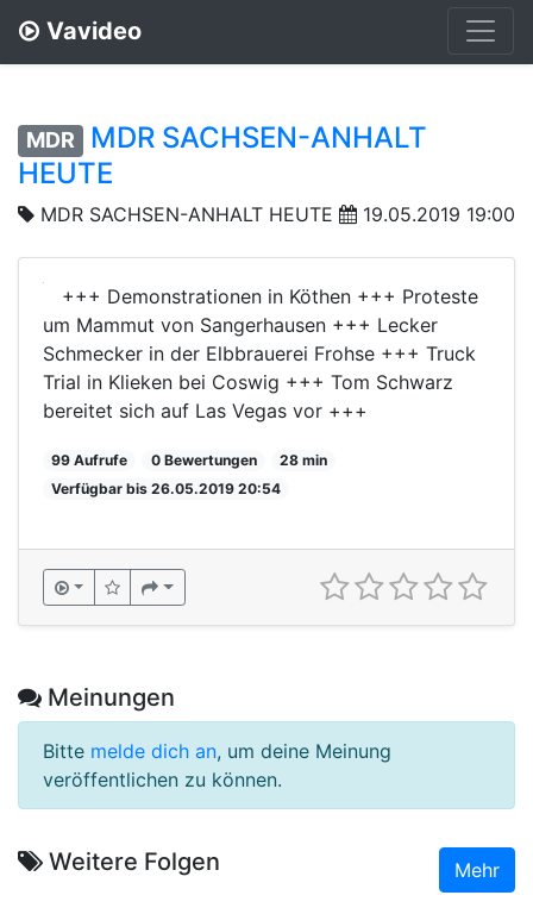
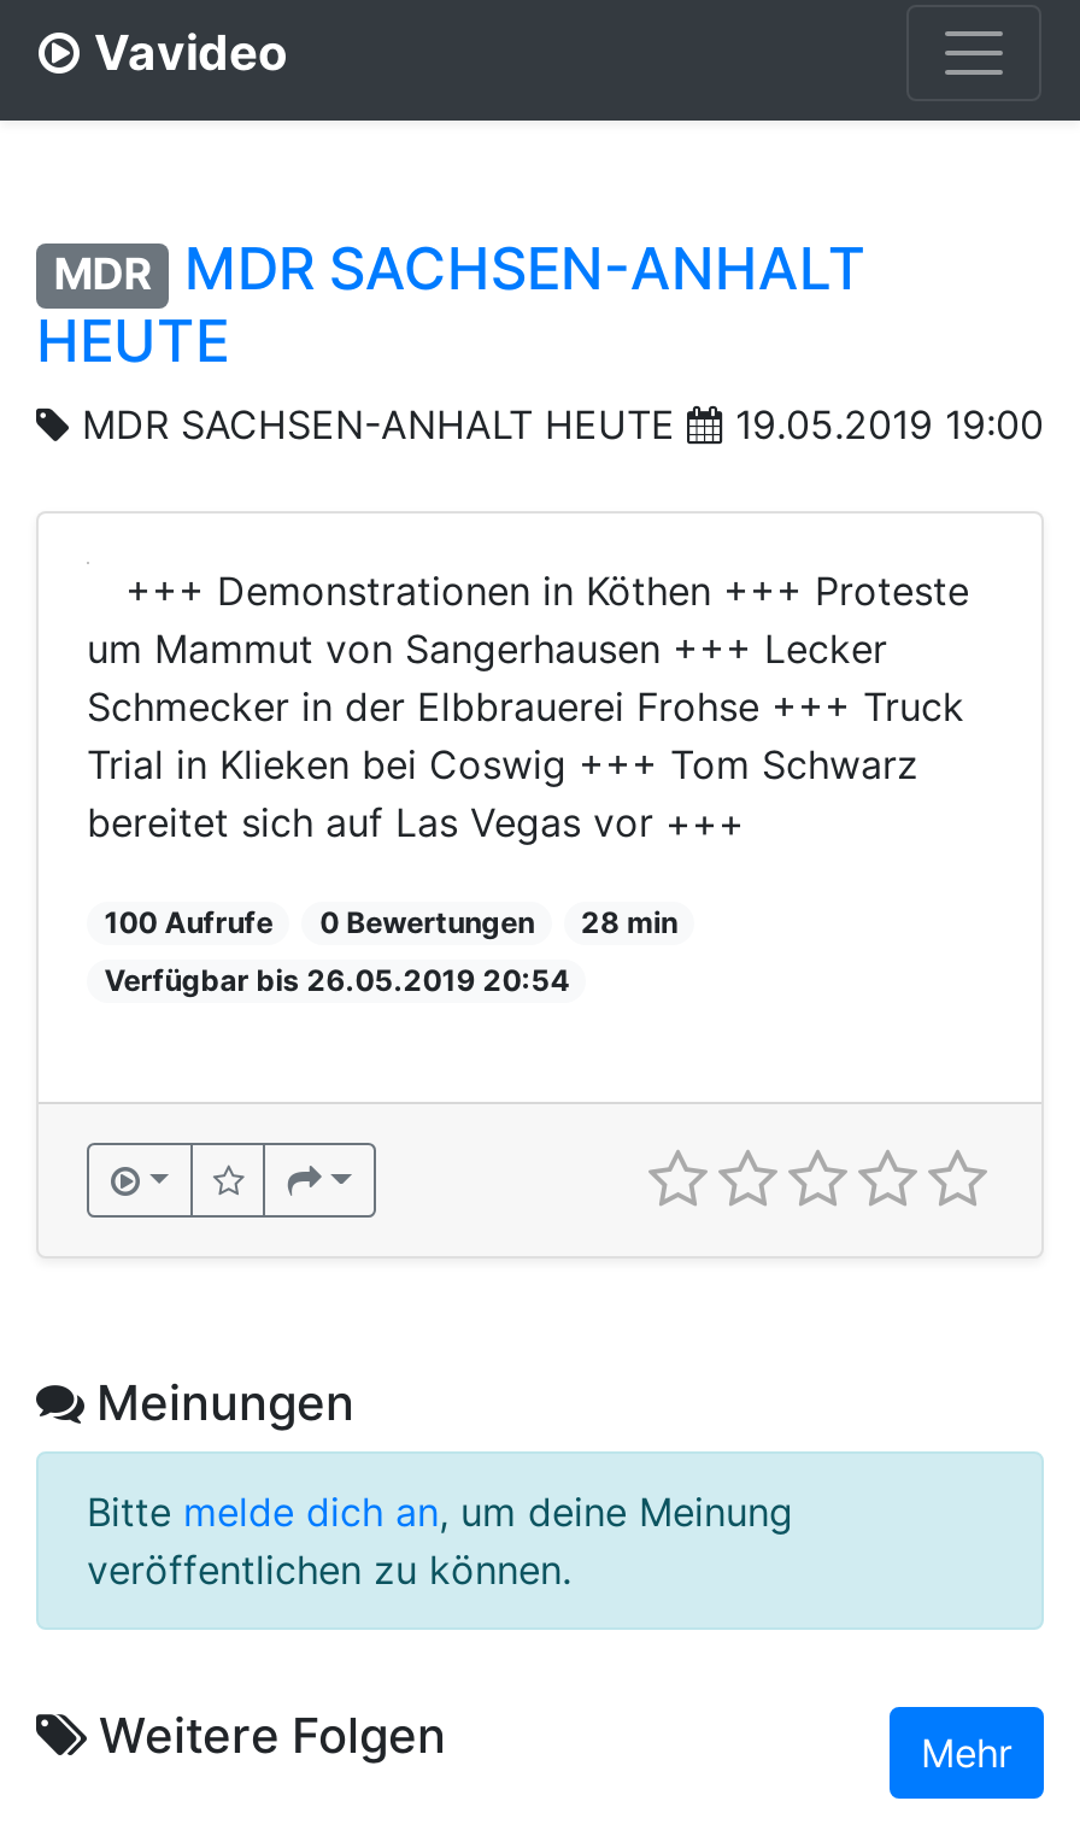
[51,450,128,468] 99 Aufrufe -> [104,903,273,939] 100 Aufrufe

